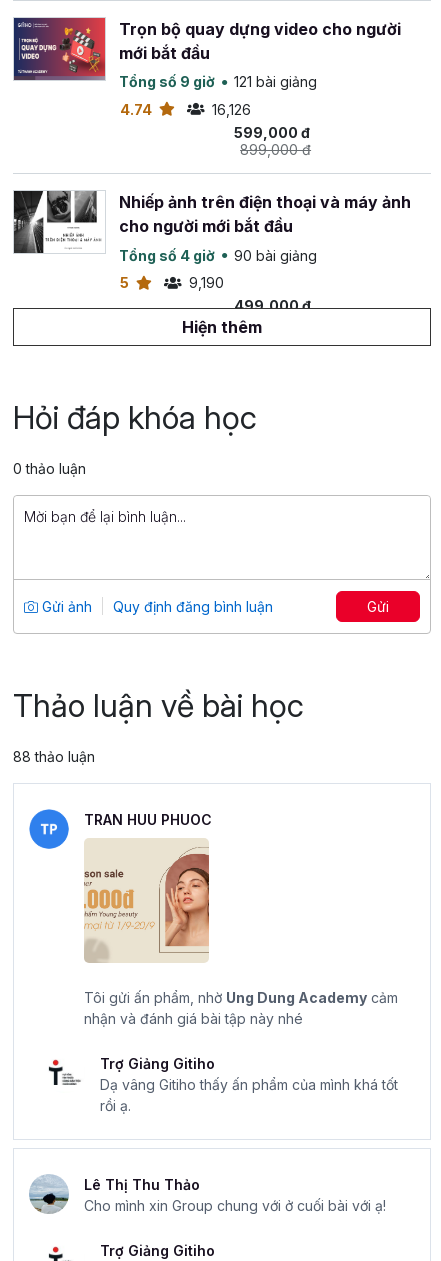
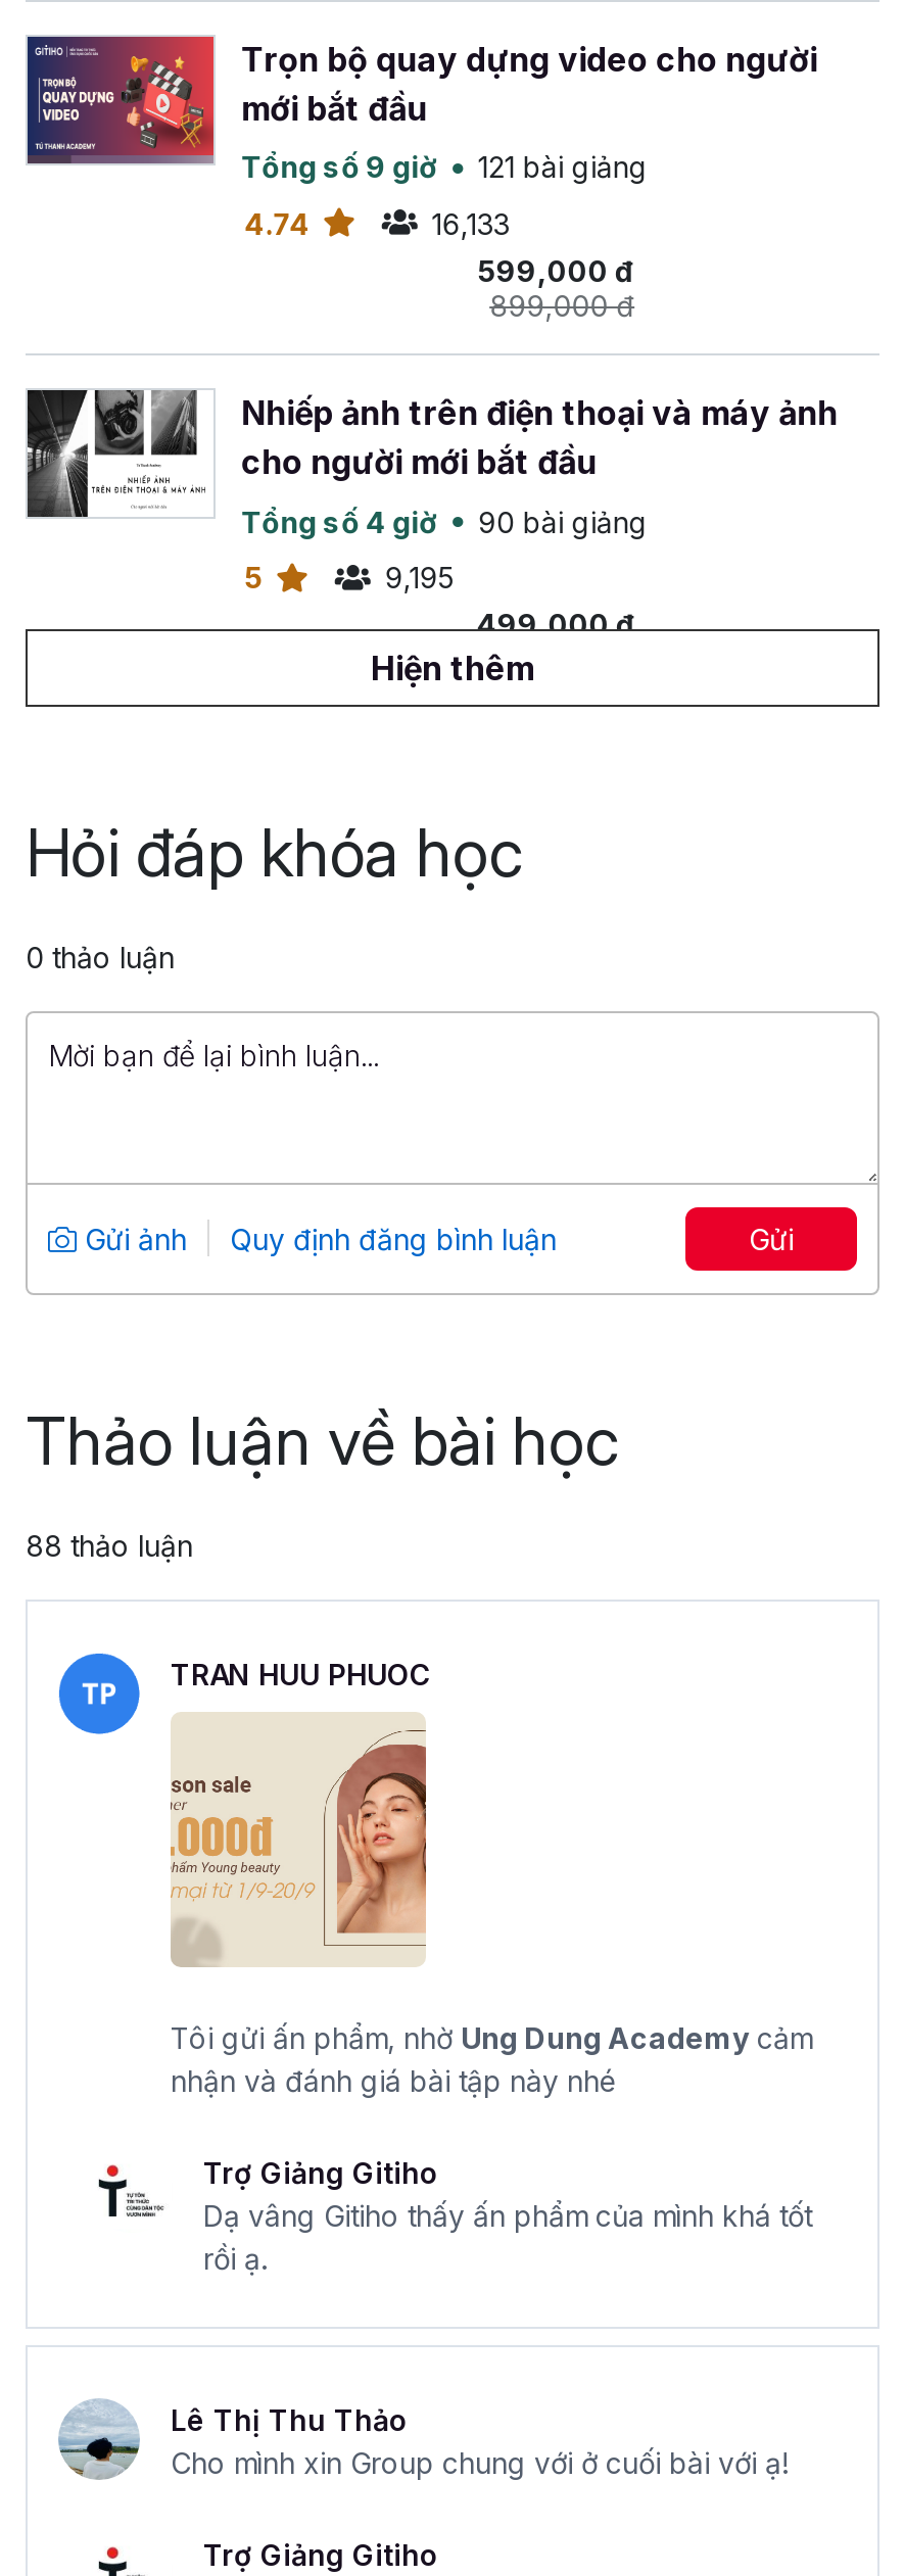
[212,101,251,118] 16,126 -> [432,206,509,240] 16,133
[189,274,224,291] 9,190 -> [385,560,454,595] 9,195

